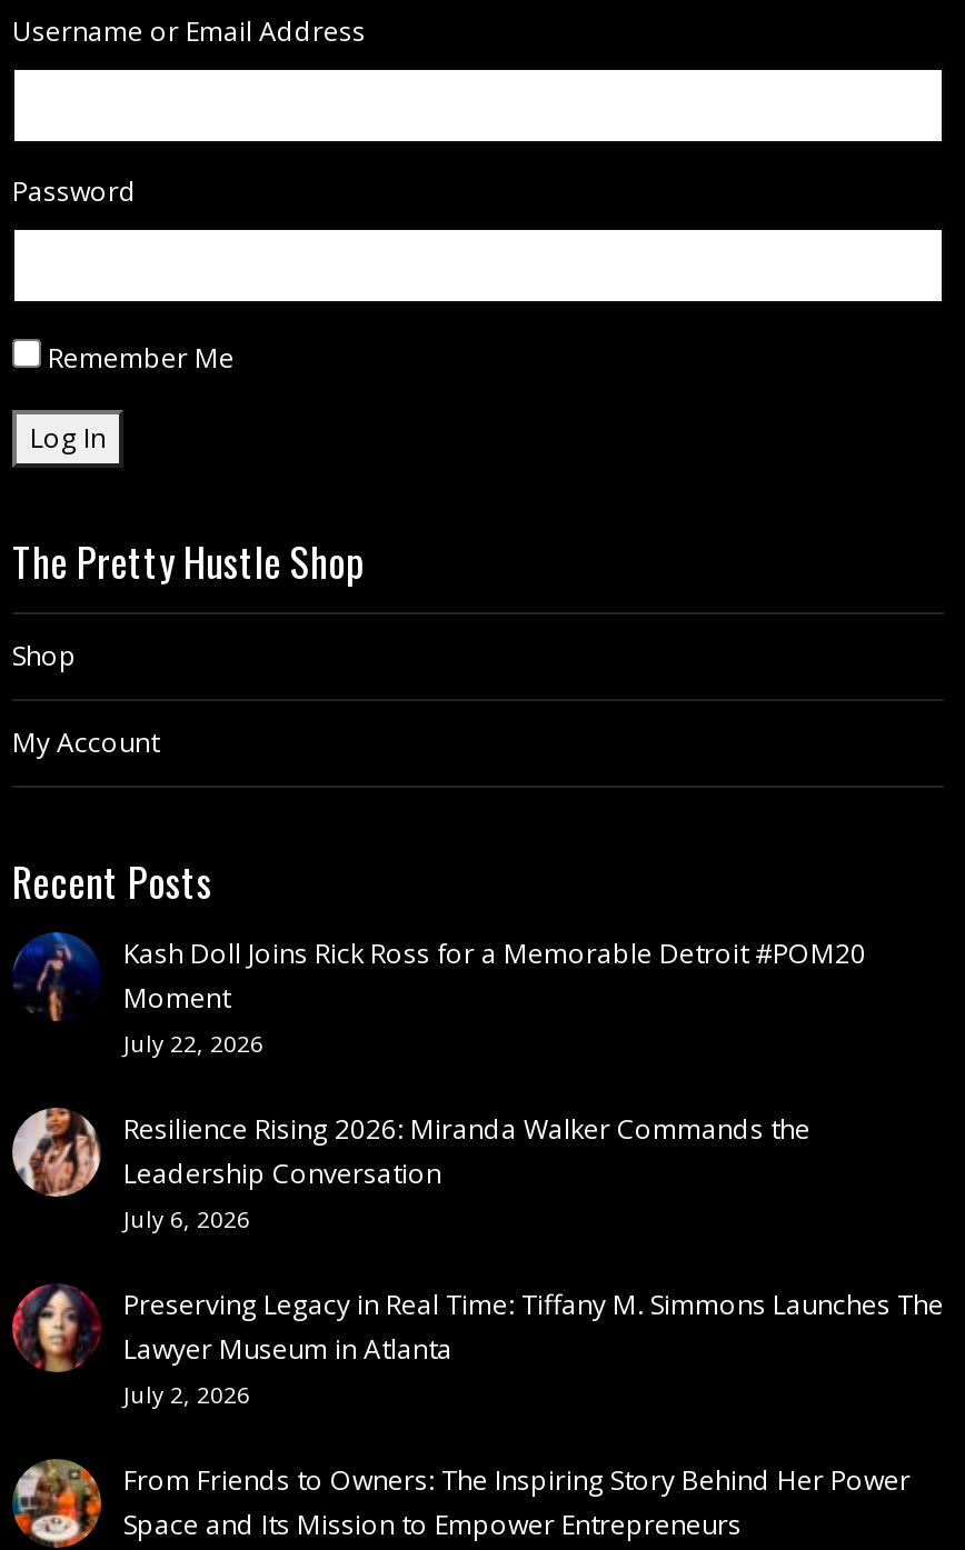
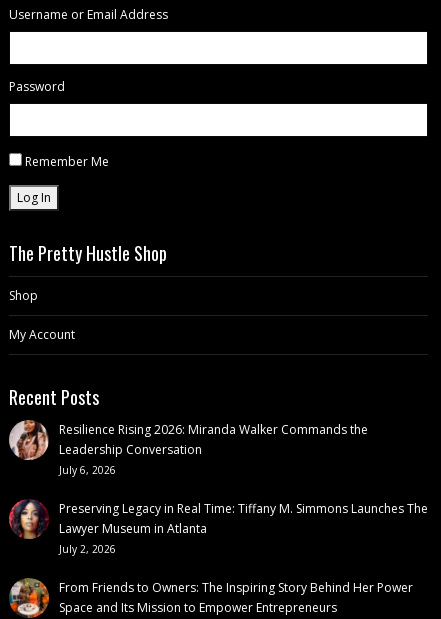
[12,930,866,1058] [image] | Kash Doll Joins Rick Ross for a Memorable Detroit #POM20 | Moment | July 22, 2026 -> none

